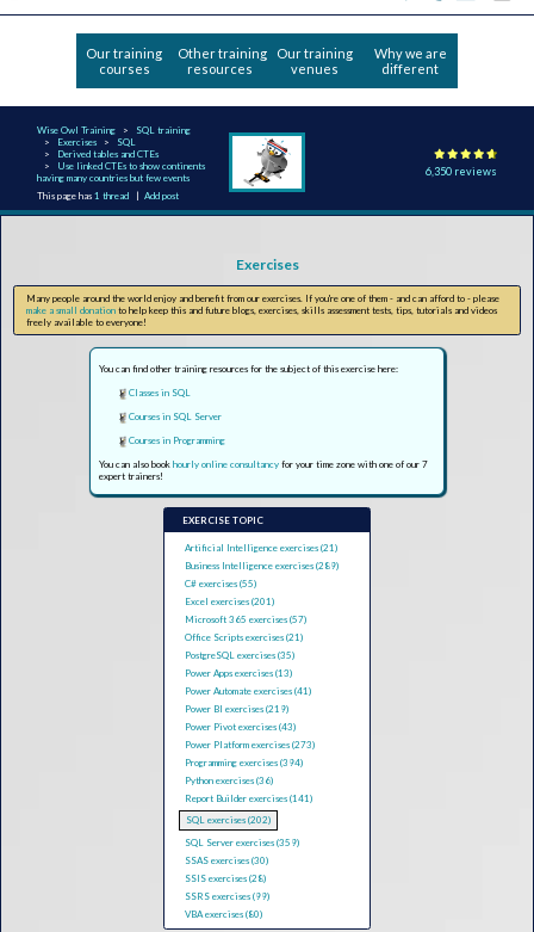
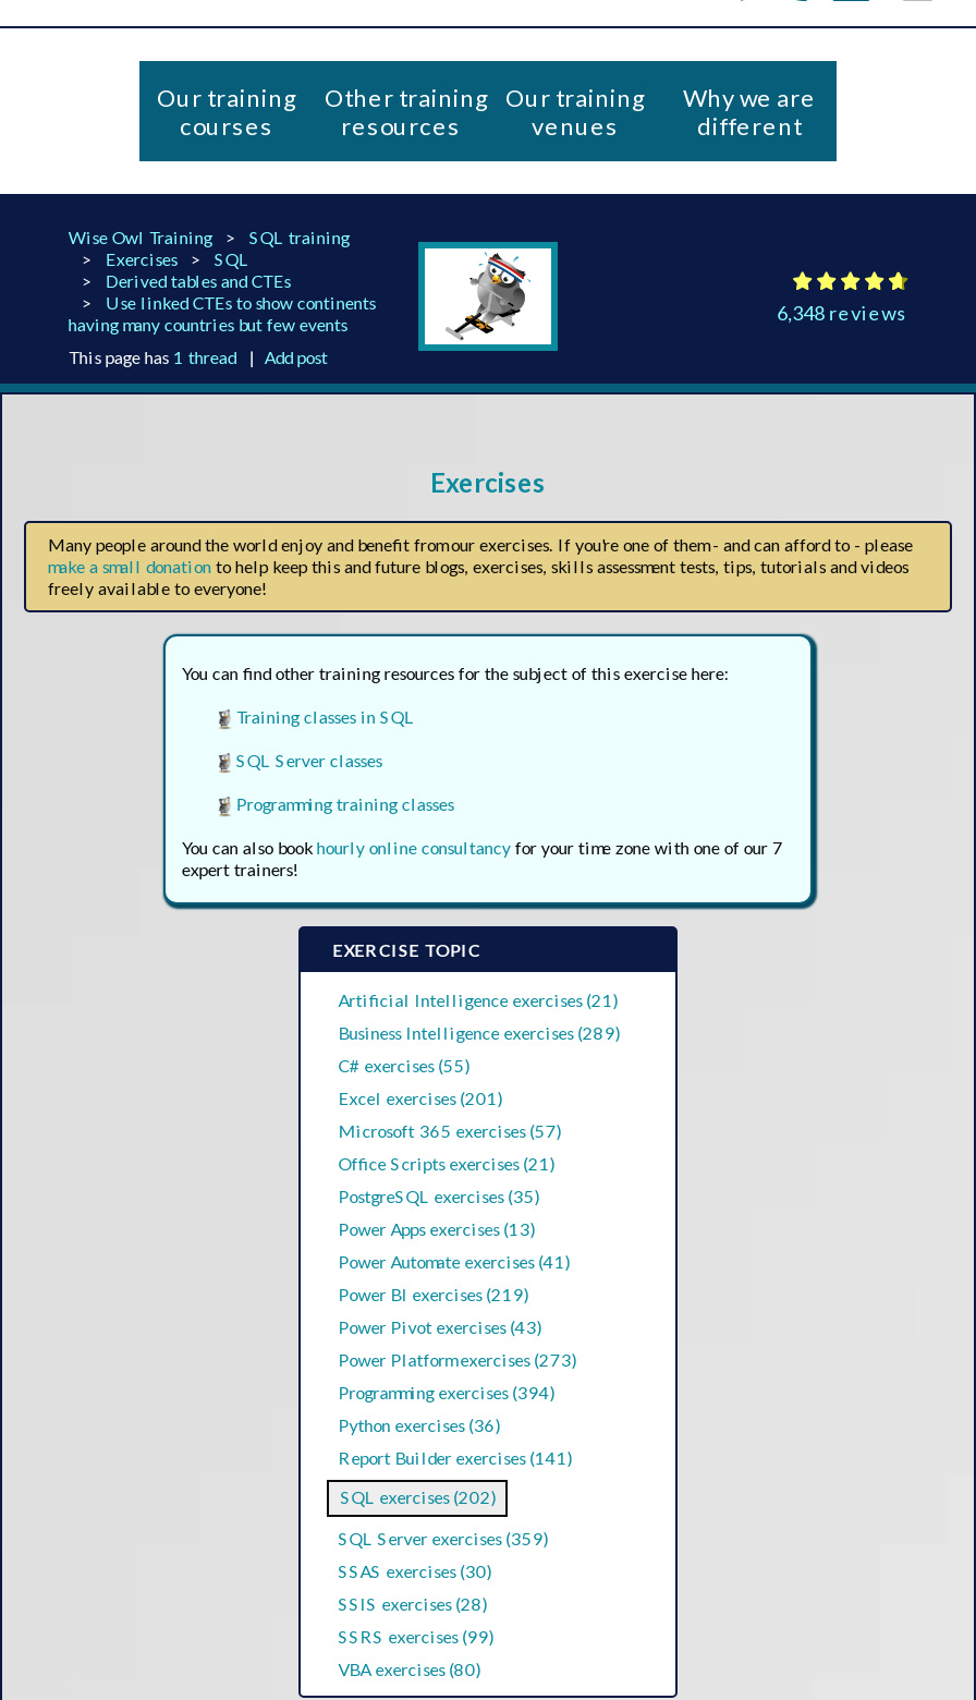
[425,164,497,177] 6,350 reviews -> [777,300,908,324] 6,348 reviews
[129,387,191,399] Classes in SQL -> [236,706,415,728] Training classes in SQL
[129,411,222,422] Courses in SQL Server -> [236,750,382,772] SQL Server classes
[129,434,226,446] Courses in Programming -> [236,793,454,815] Programming training classes

